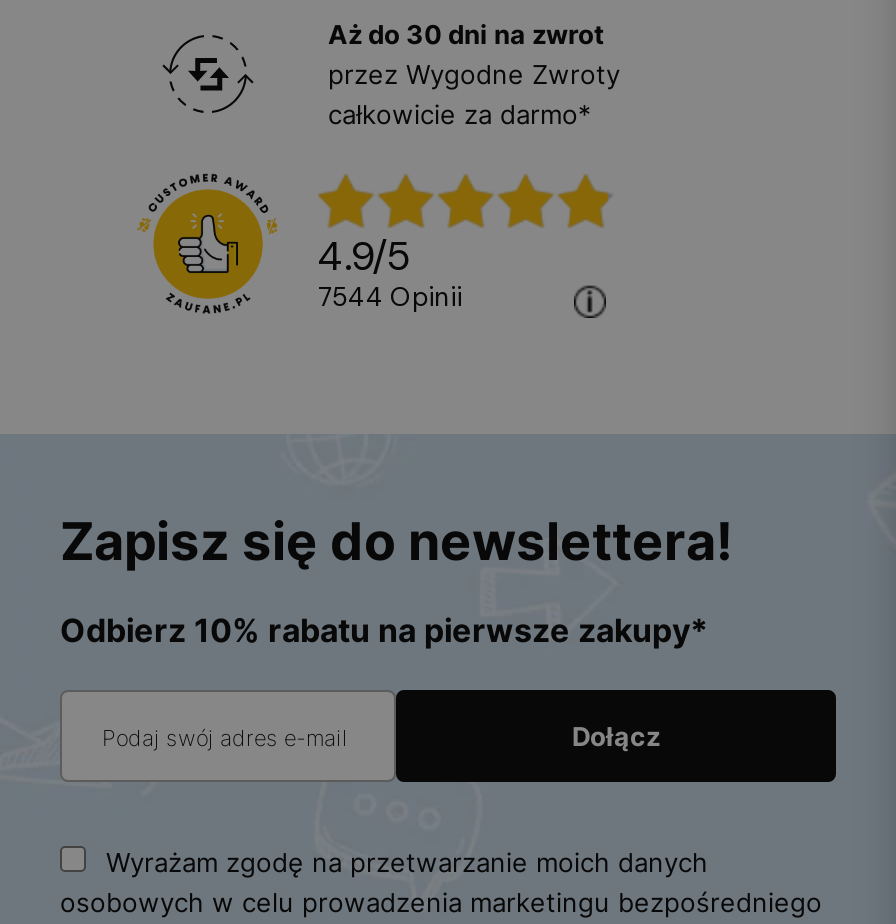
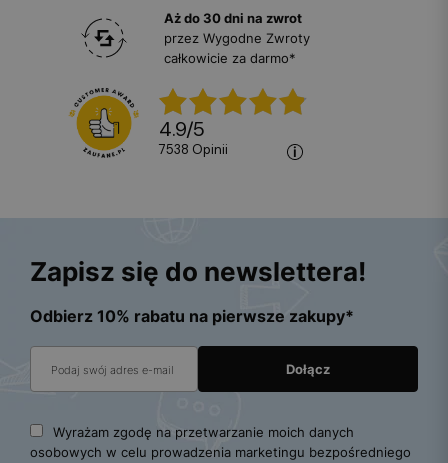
[318,281,462,315] 7544 opinii -> [159,141,228,158] 7538 opinii

